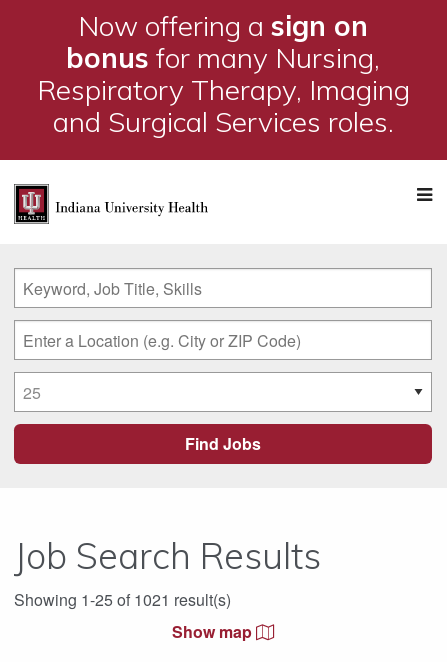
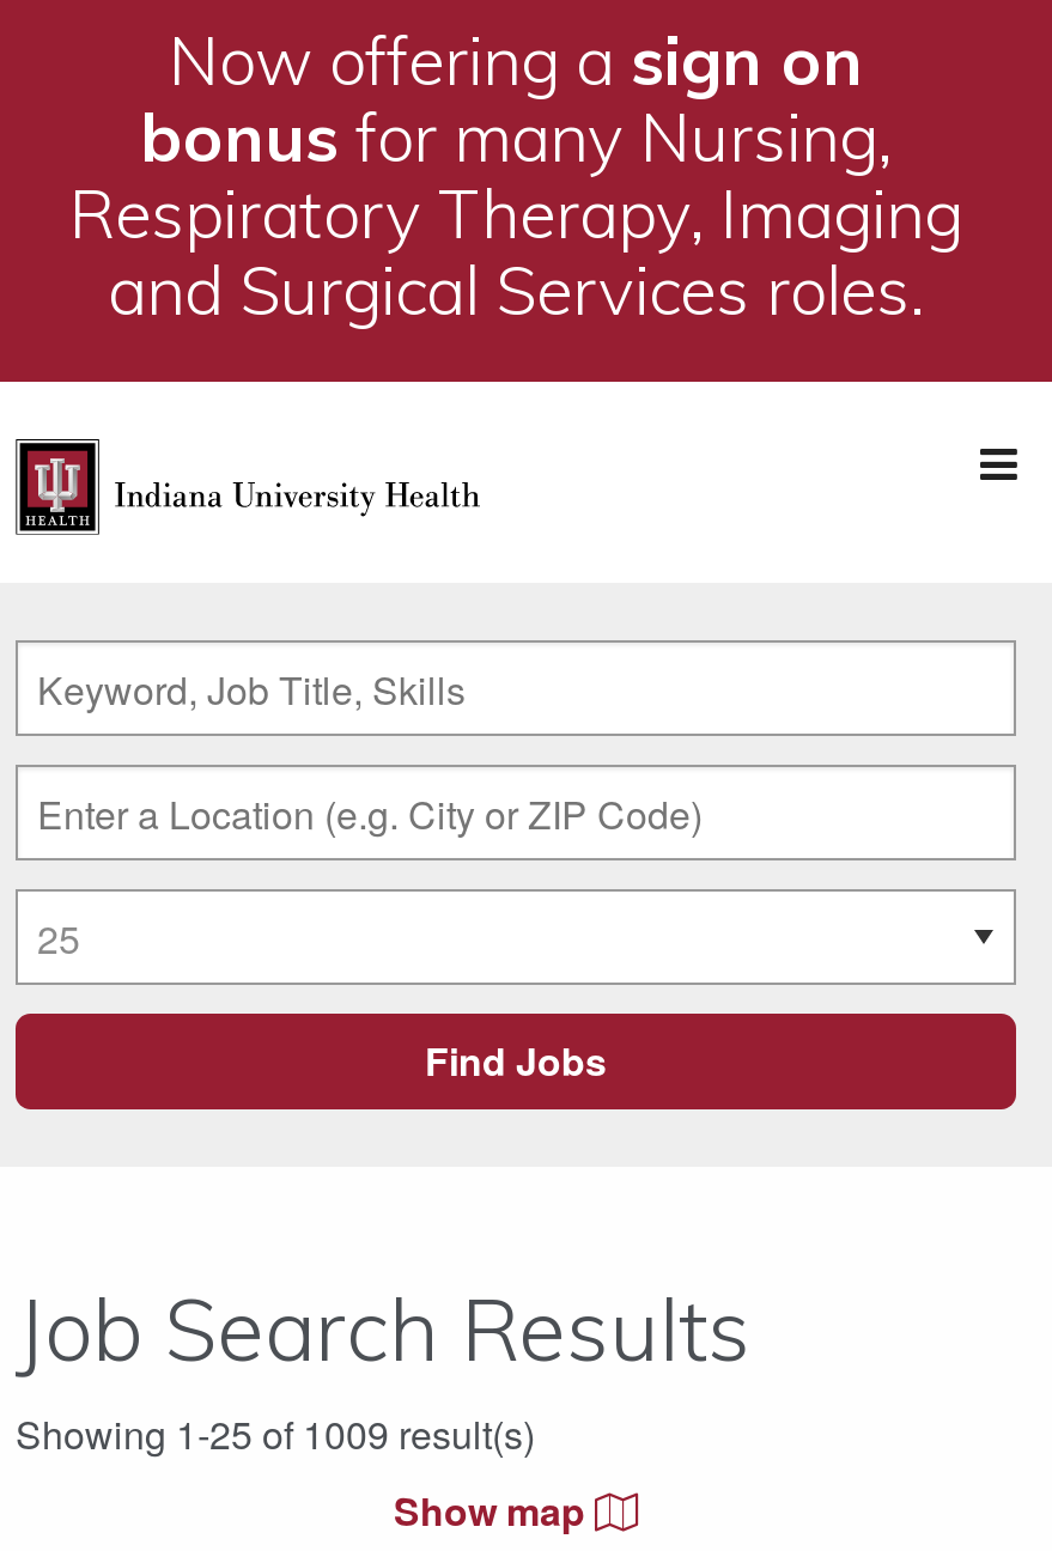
[14,588,239,611] Showing 1-25 of 1021 result(s) -> [16,1406,554,1461] Showing 1-25 of 1009 result(s)

